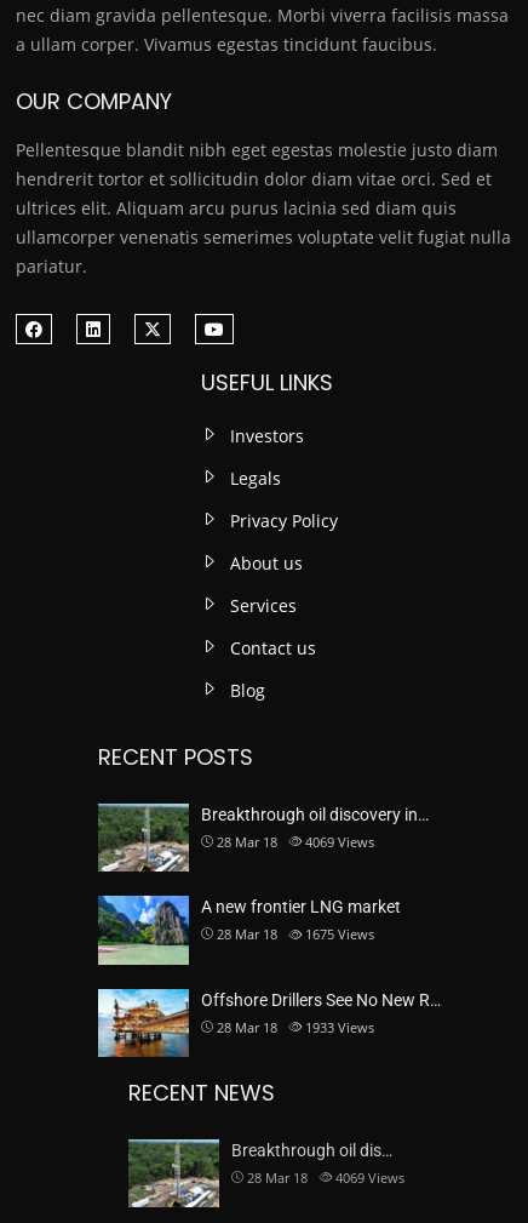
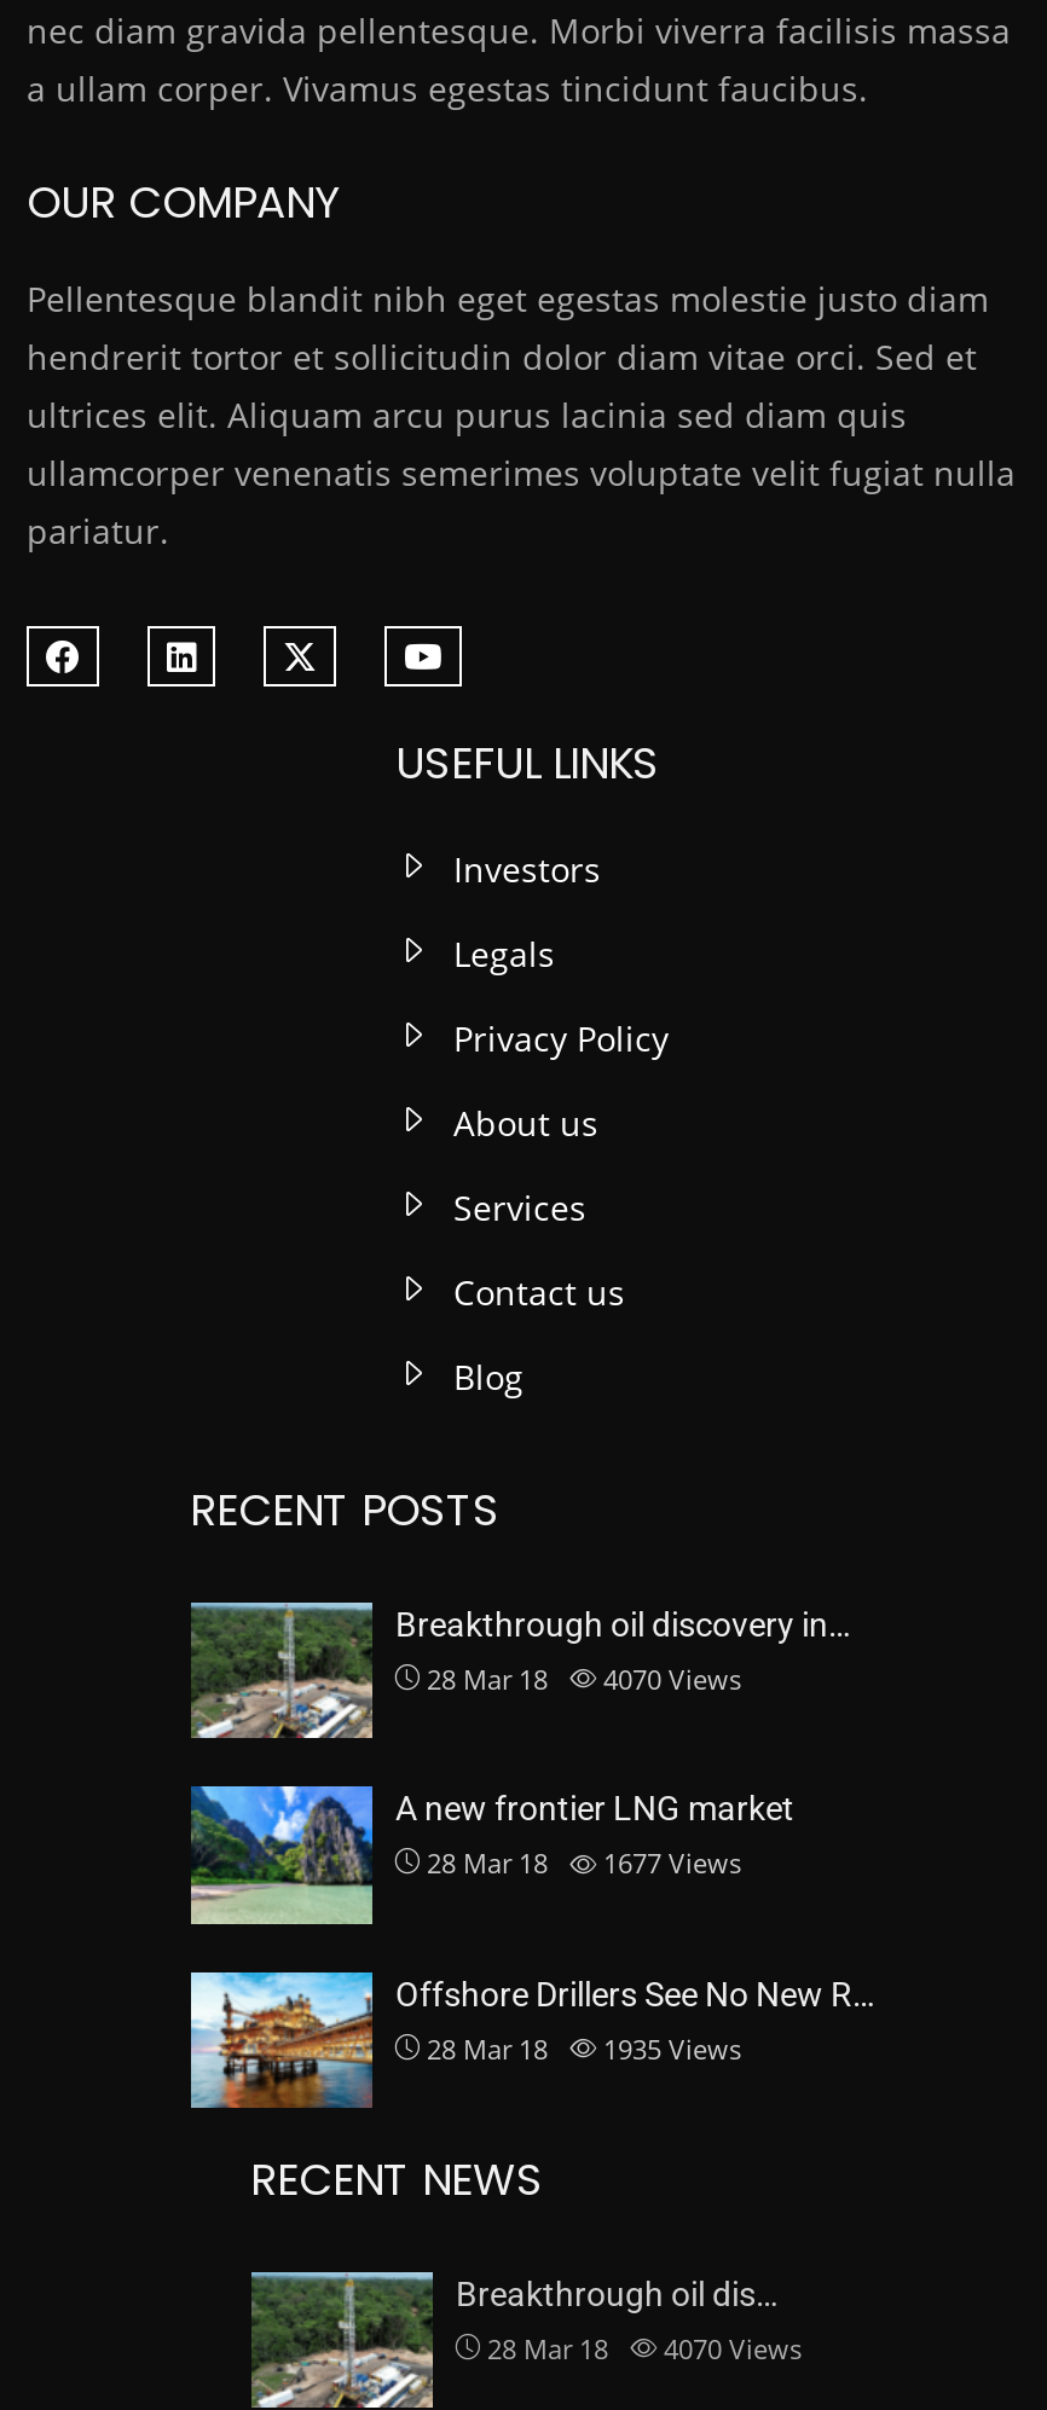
[216,833,374,851] 28 Mar 18 4069 Views -> [427,1661,741,1697] 28 Mar 18 4070 Views
[216,925,374,943] 28 Mar 18 1675 Views -> [427,1845,741,1881] 28 Mar 18 1677 Views
[216,1018,374,1036] 28 Mar 18 1933 Views -> [427,2029,741,2066] 28 Mar 18 1935 Views
[246,1168,404,1187] 28 Mar 18 4069 Views -> [487,2330,802,2366] 28 Mar 18 4070 Views

